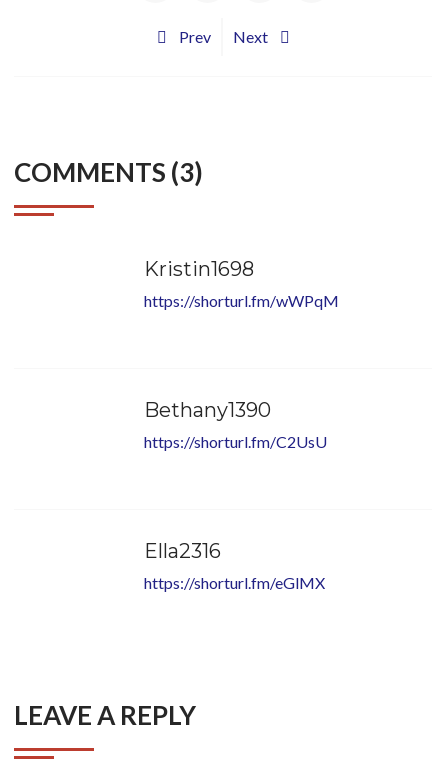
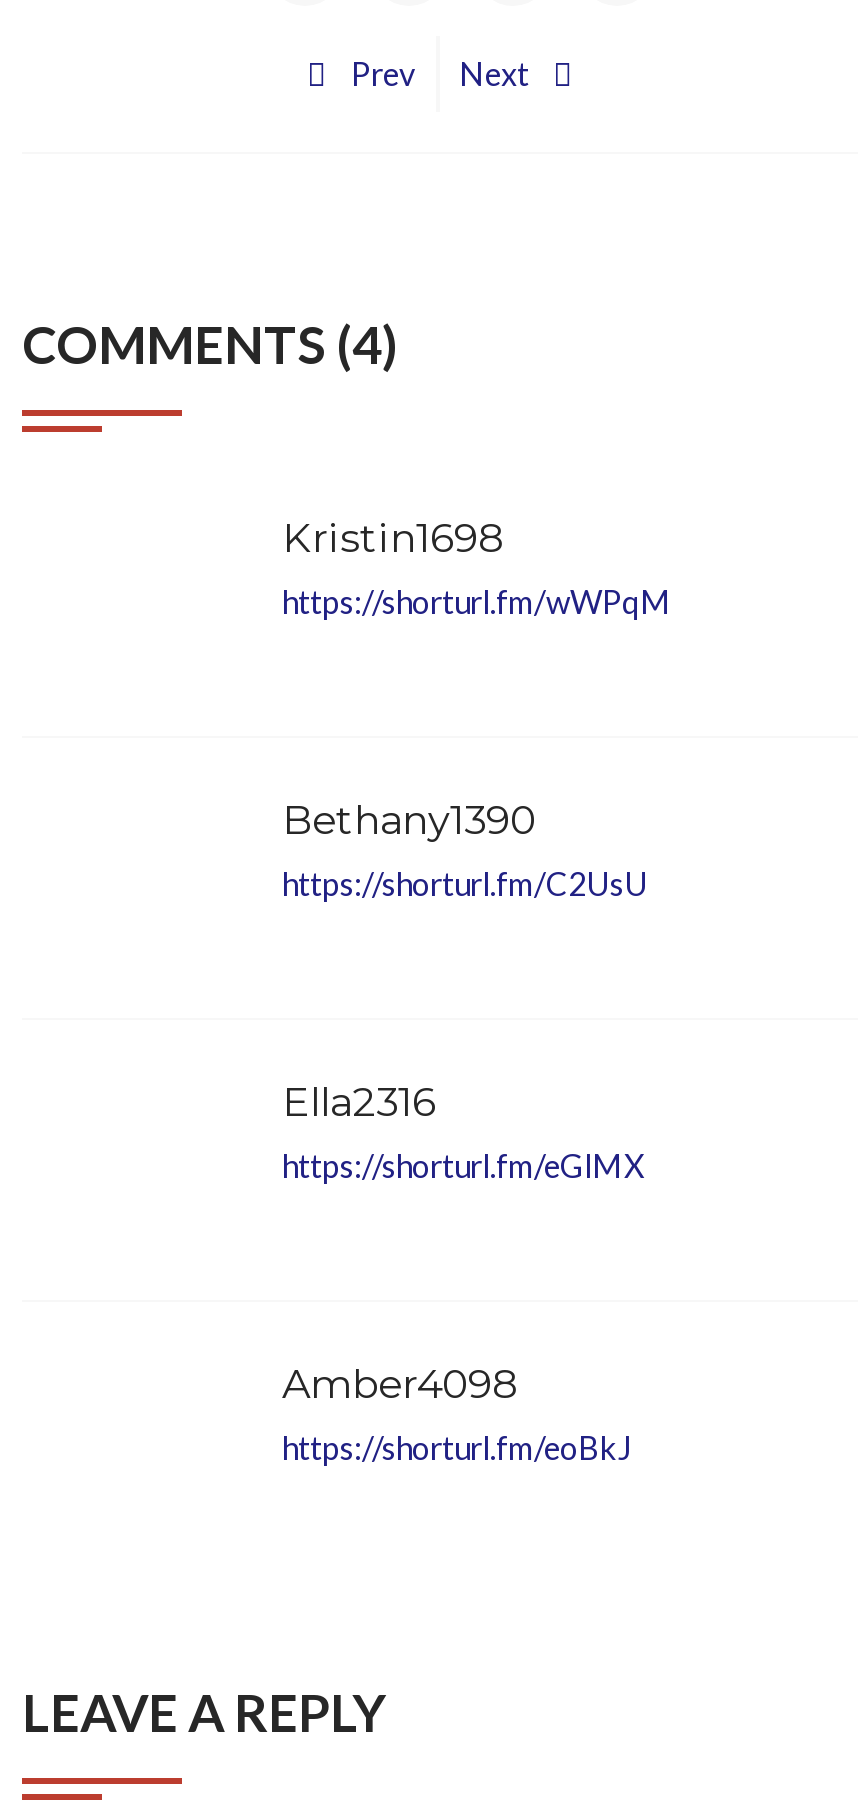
[14,156,203,188] COMMENTS (3) -> [22,312,400,376] COMMENTS (4)
none -> [282,1360,632,1466] Amber4098 | https://shorturl.fm/eoBkJ

